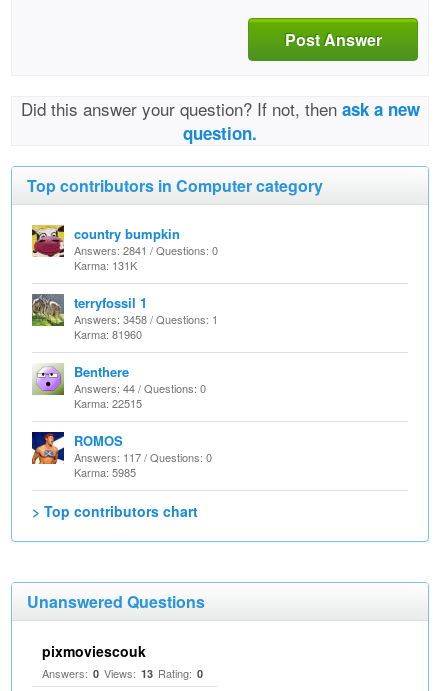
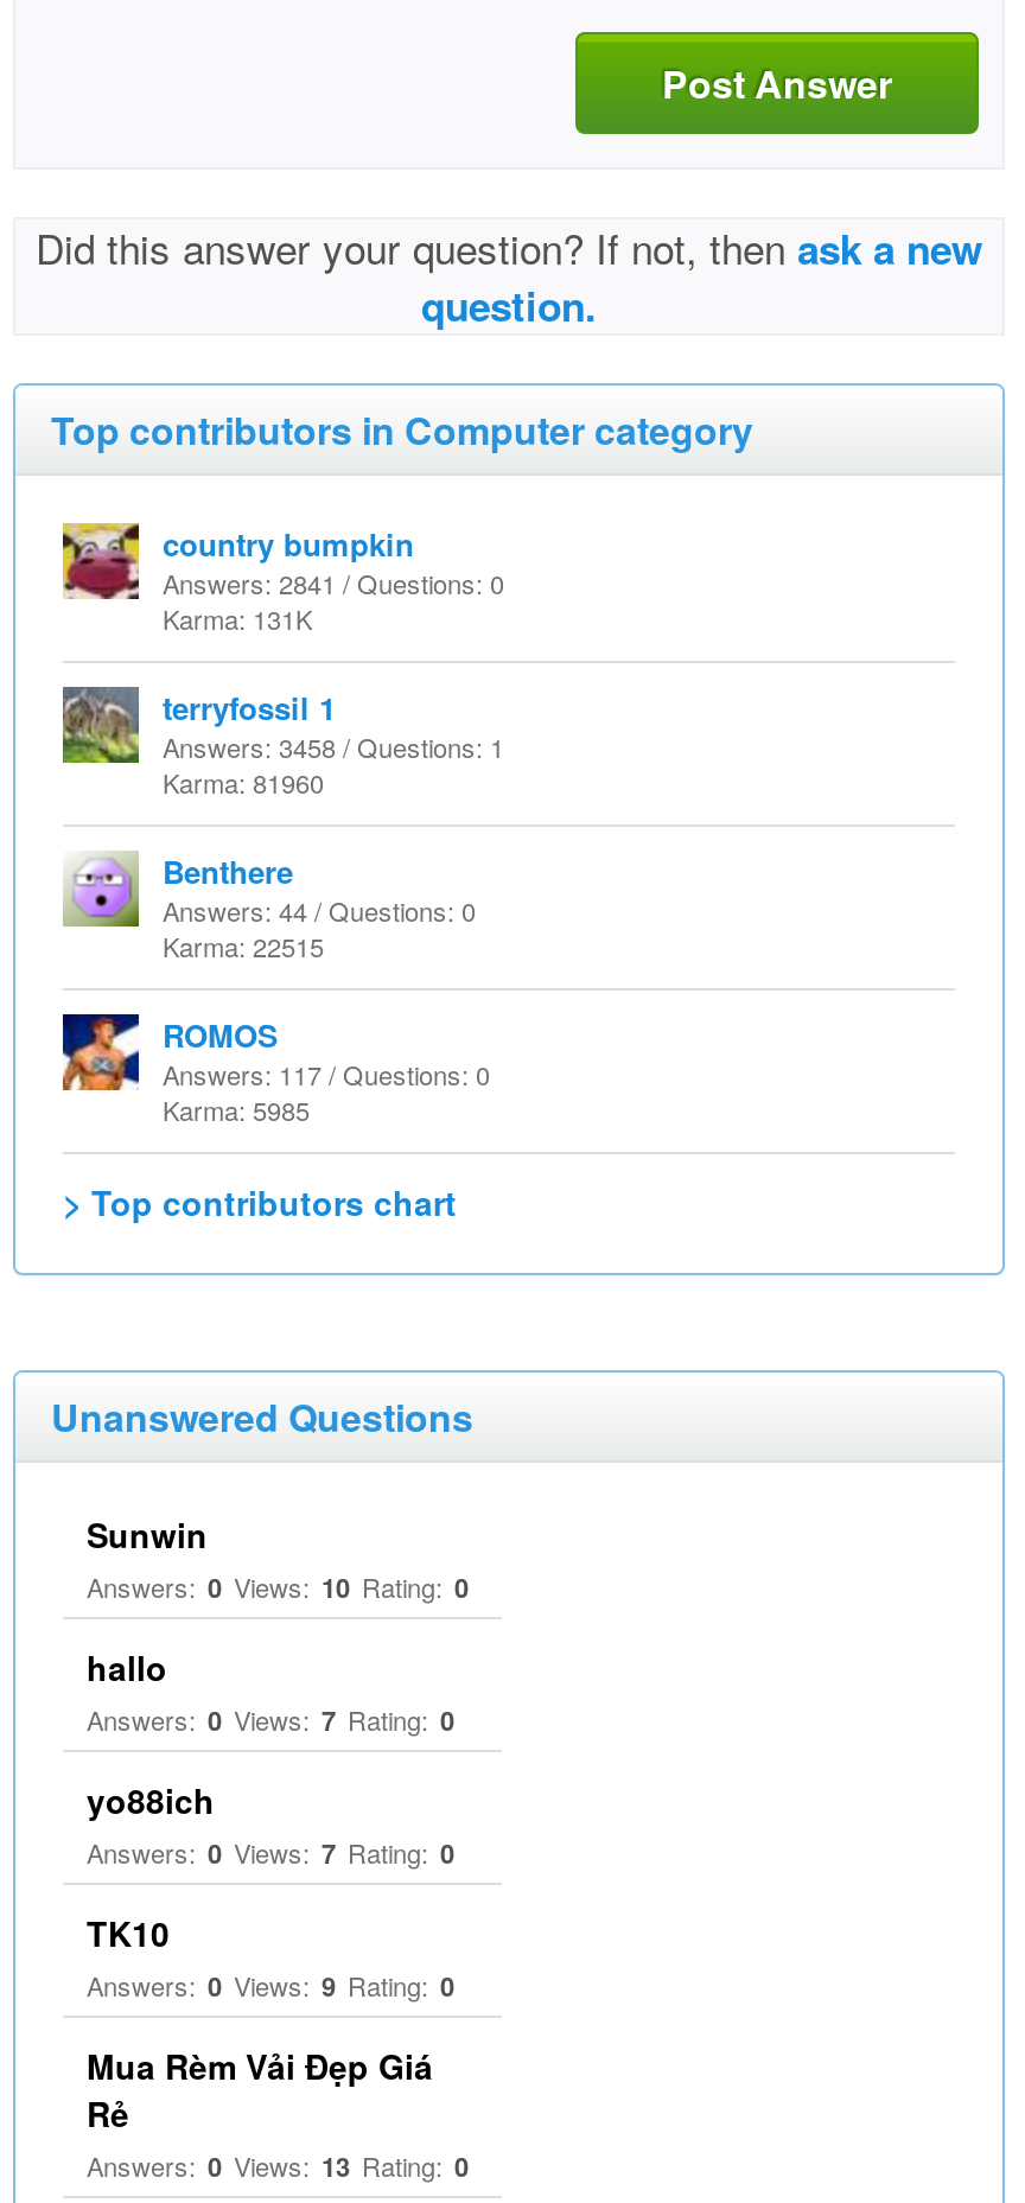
[42,641,146,661] pixmoviescouk -> [87,1510,469,2137] Sunwin | Answers: 0 Views: 10 Rating: 0 | hallo | Answers: 0 Views: 7 Rating: 0 | yo88ich | Answers: 0 Views: 7 Rating: 0 | TK10 | Answers: 0 Views: 9 Rating: 0 | Mua Rèm Vải Đẹp Giá | Rẻ

